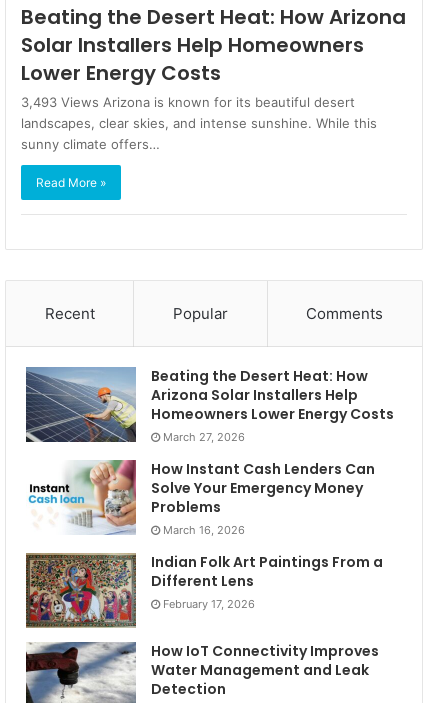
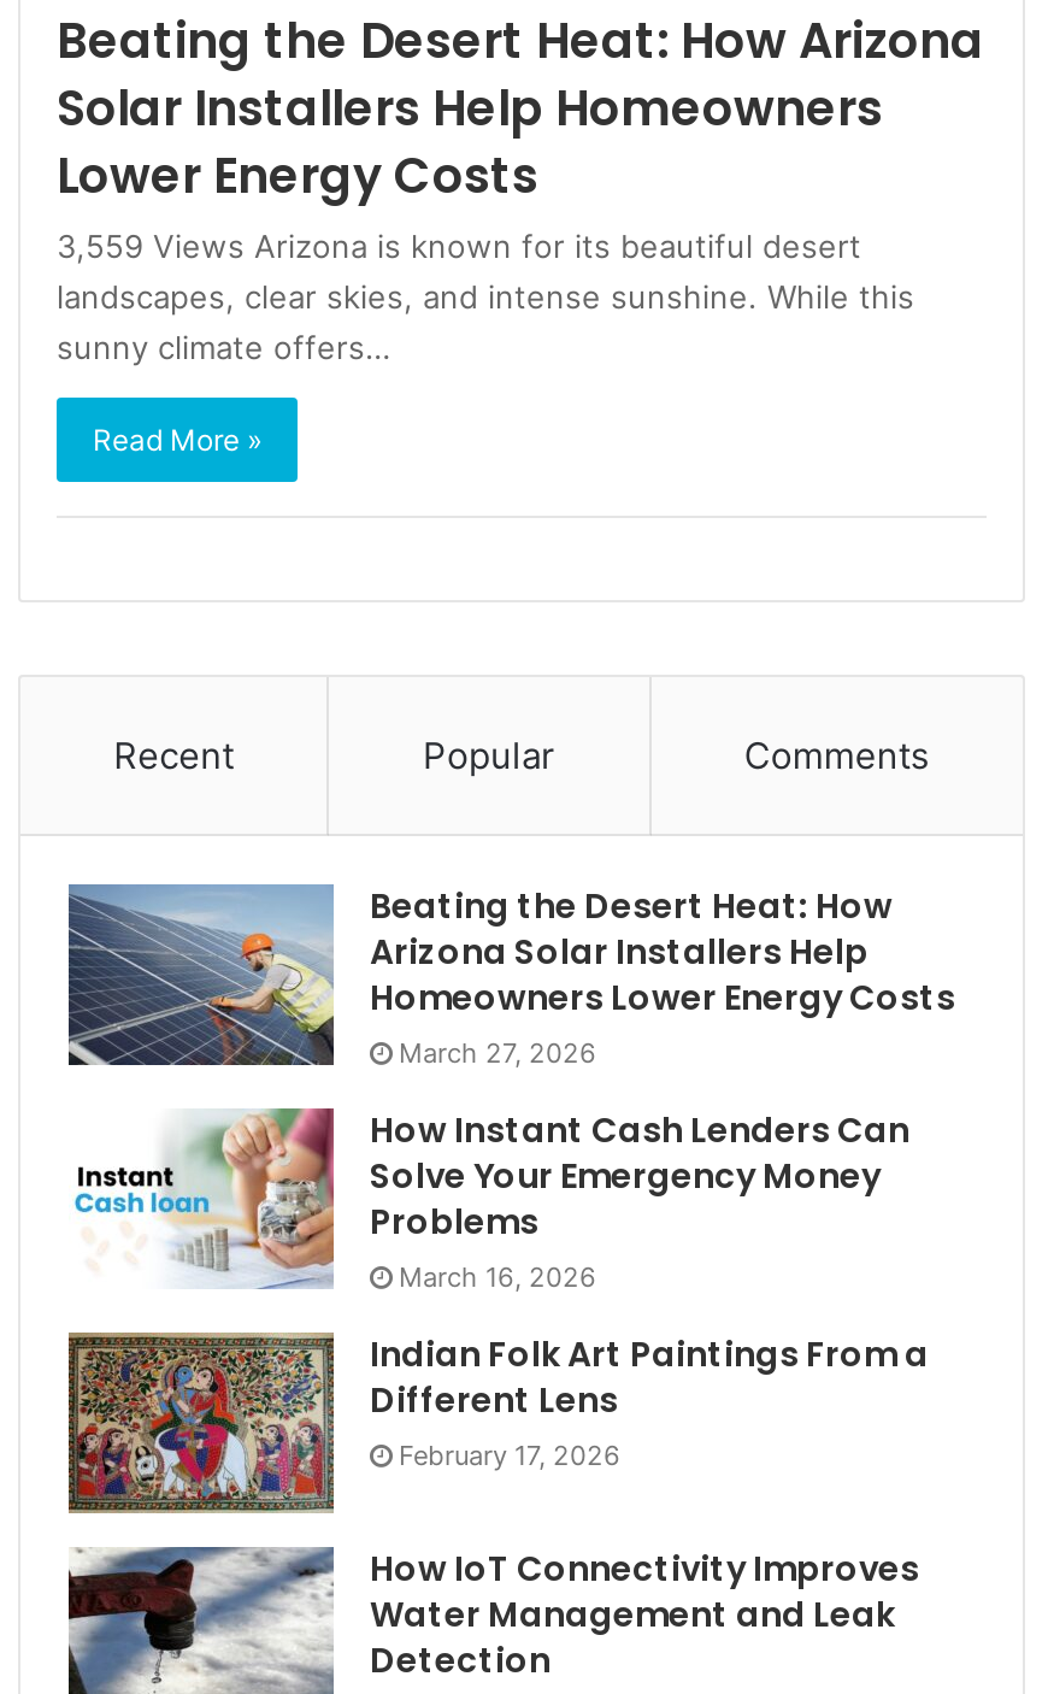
[21,94,355,110] 3,493 Views Arizona is known for its beautiful desert -> [57,226,861,265] 3,559 Views Arizona is known for its beautiful desert

